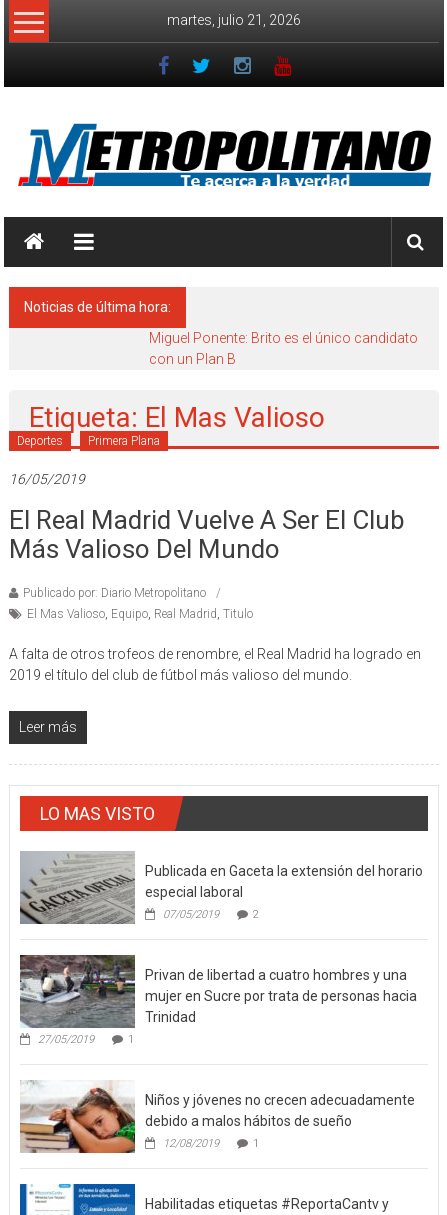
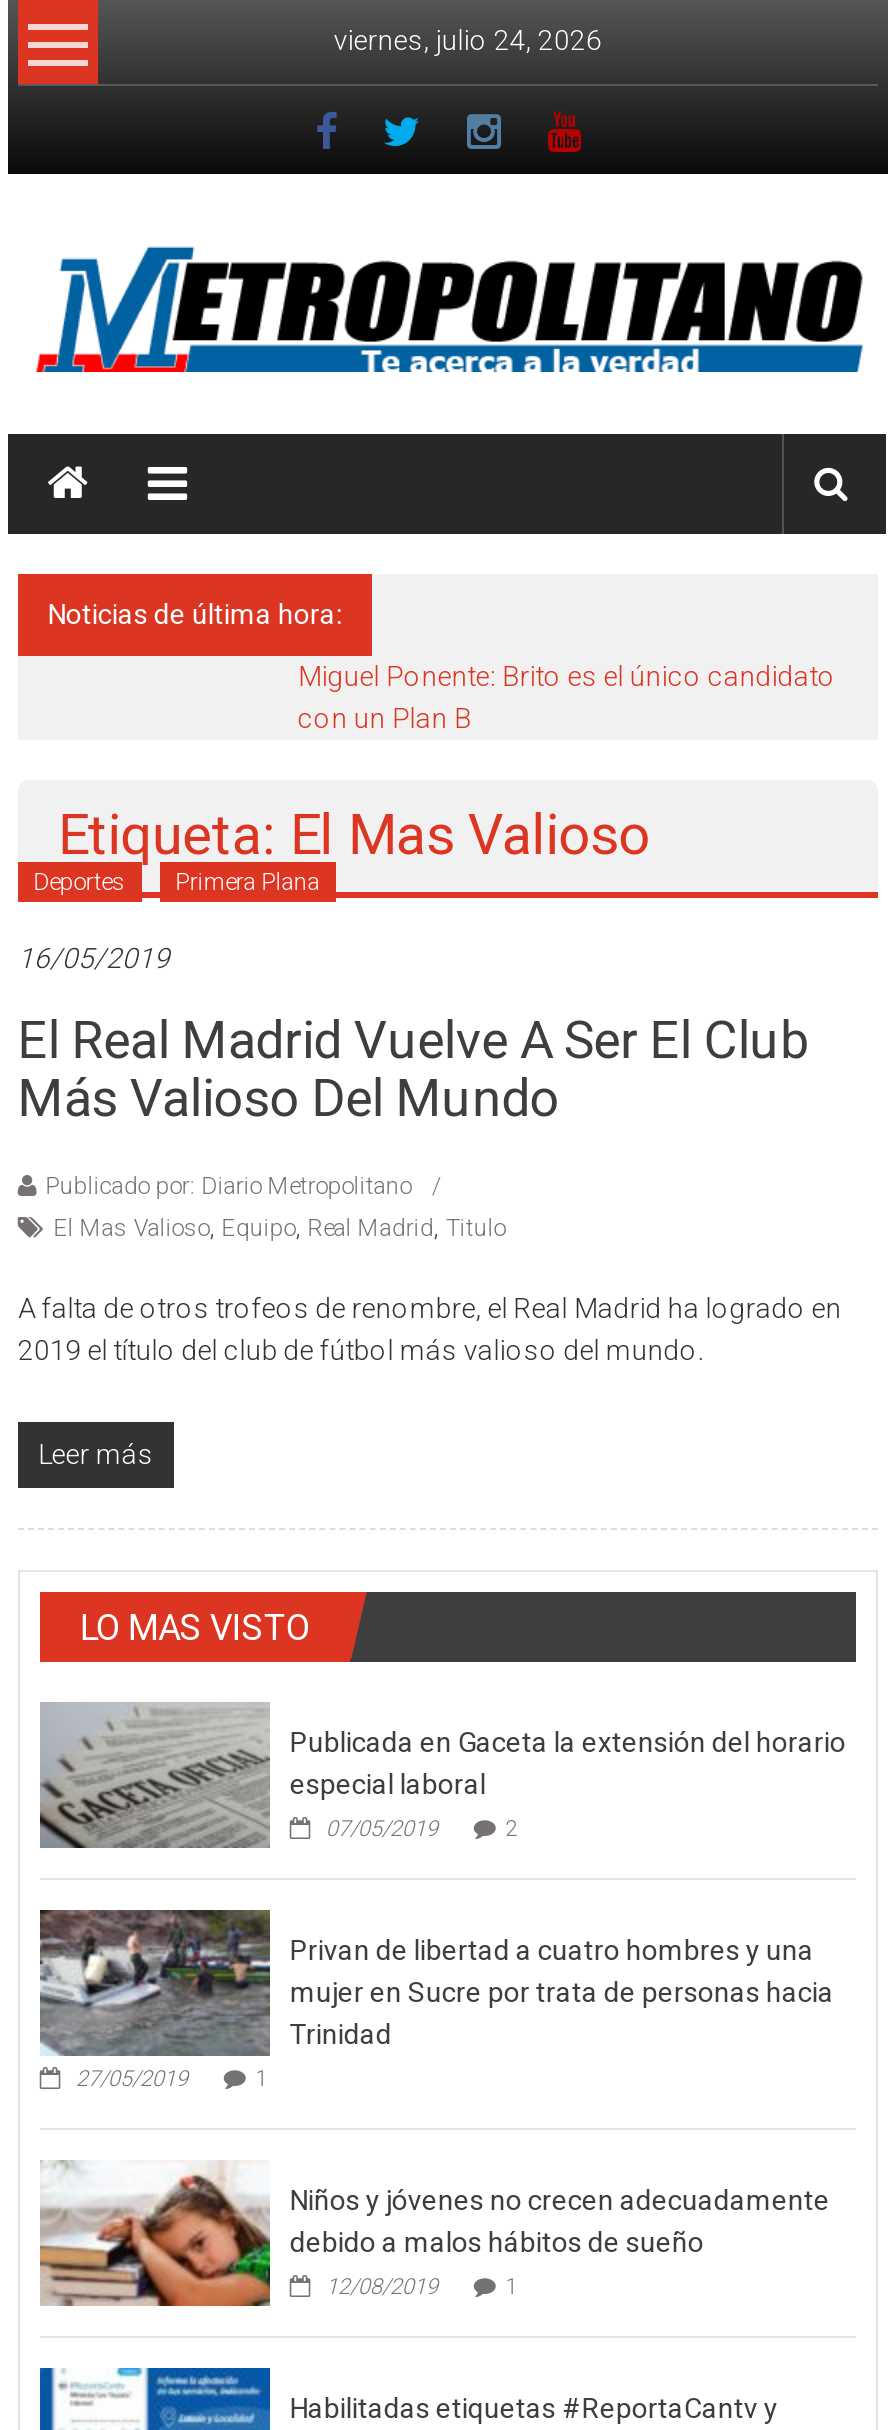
[167,12,301,28] martes, julio 21, 2026 -> [334,24,602,56] viernes, julio 24, 2026

